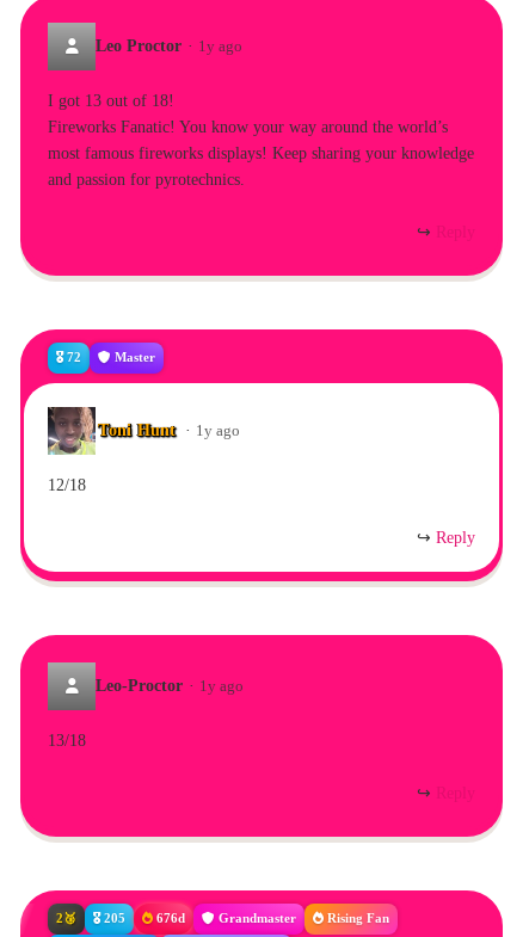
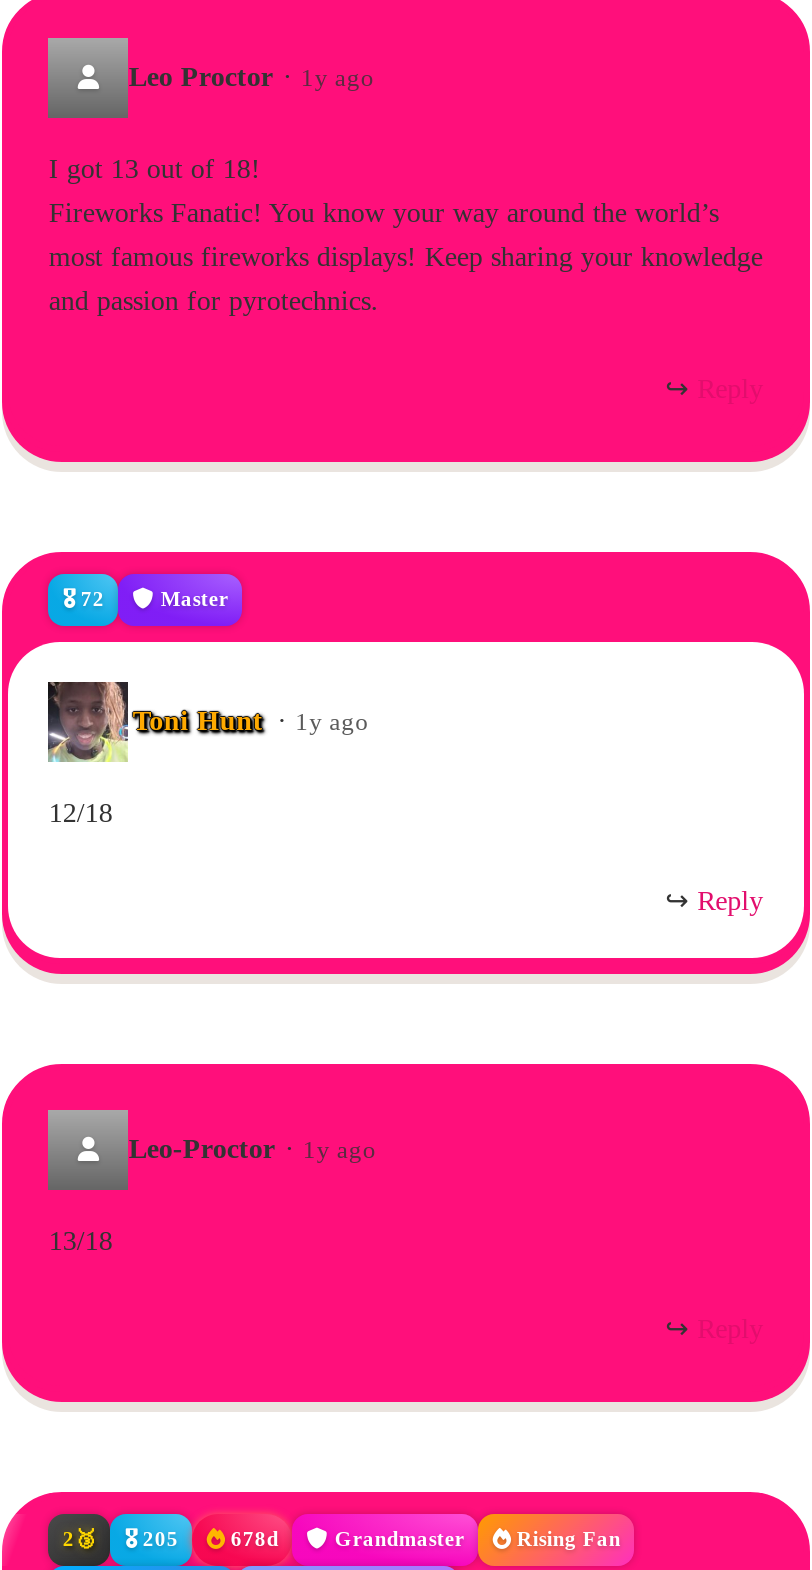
[153,912,186,925] 676d -> [225,1528,279,1550] 678d

